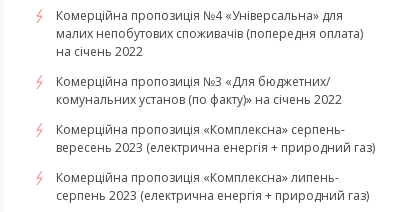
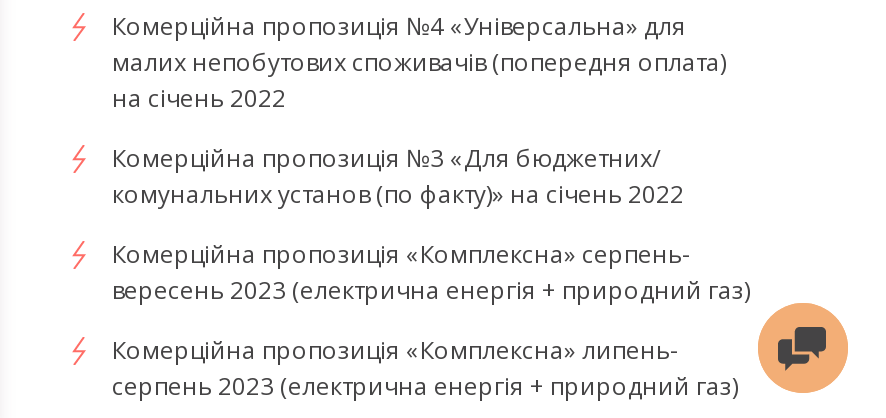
none -> [756,301,850,395] [image]

